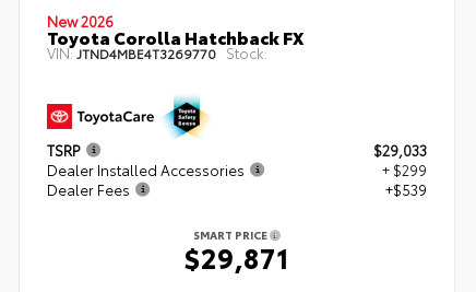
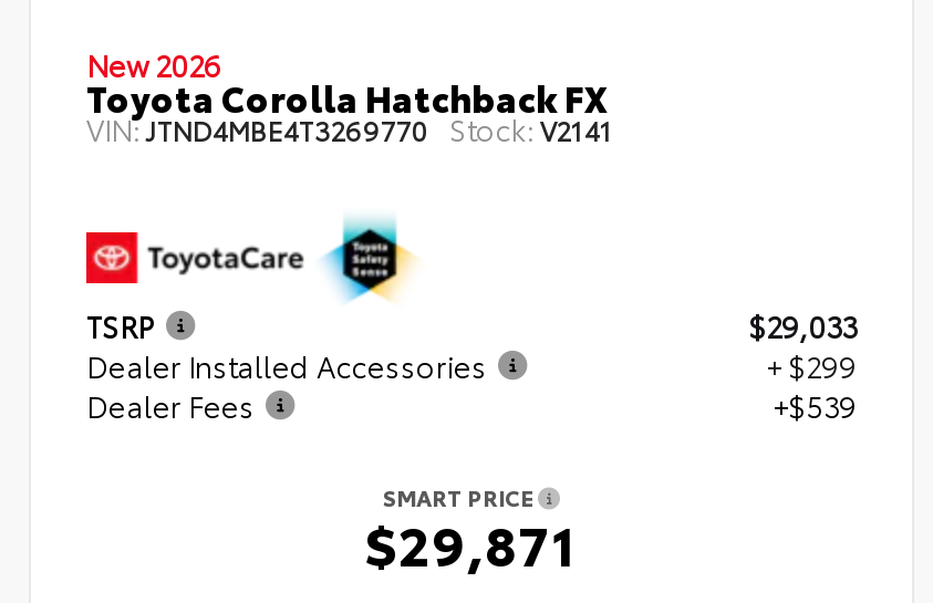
[47,42,267,61] VIN:JTND4MBE4T3269770 Stock: -> [86,106,613,146] VIN:JTND4MBE4T3269770 Stock:V2141

